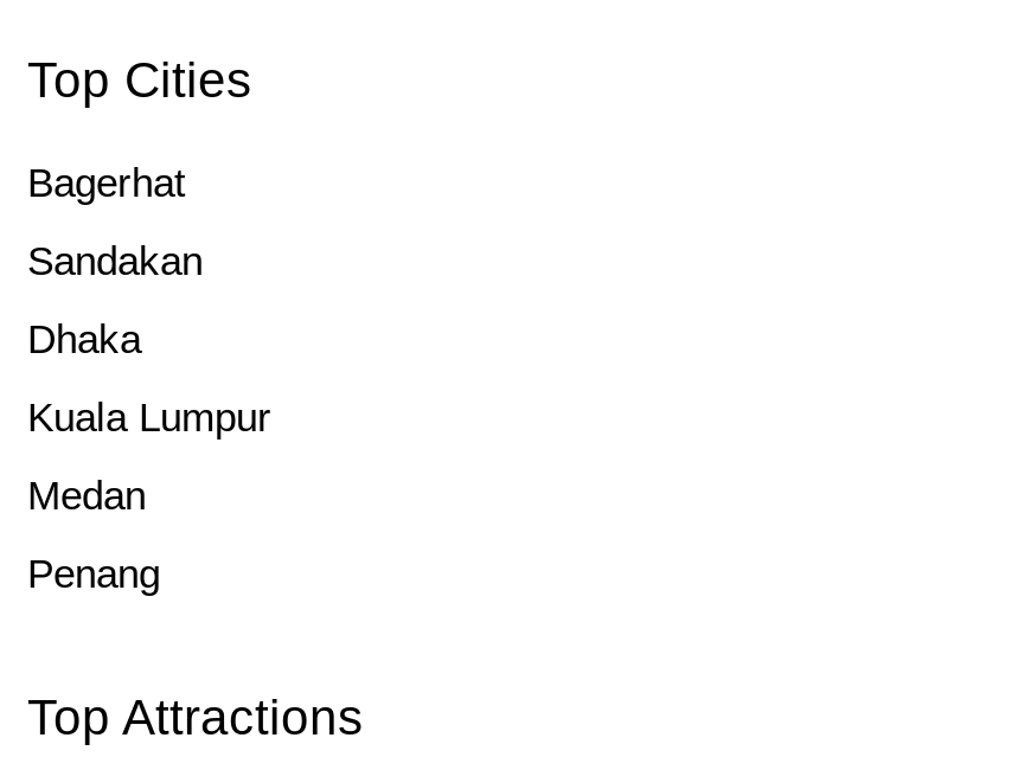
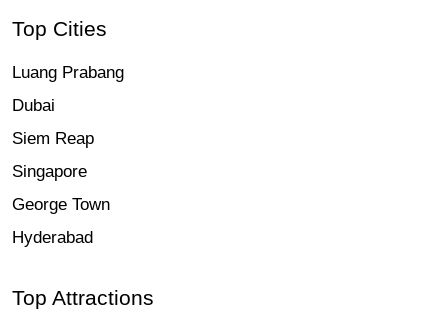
[27,161,186,206] Bagerhat -> [12,63,124,82] Luang Prabang
[27,239,203,284] Sandakan -> [12,96,55,115] Dubai
[27,317,141,363] Dhaka -> [12,129,94,148] Siem Reap
[27,396,271,441] Kuala Lumpur -> [12,162,87,181] Singapore
[27,474,146,519] Medan -> [12,195,110,214] George Town
[27,552,160,597] Penang -> [12,228,93,247] Hyderabad

